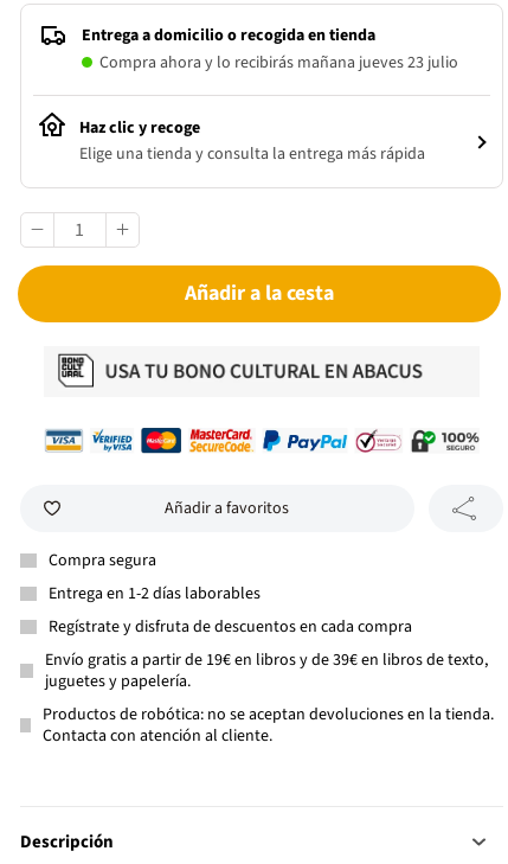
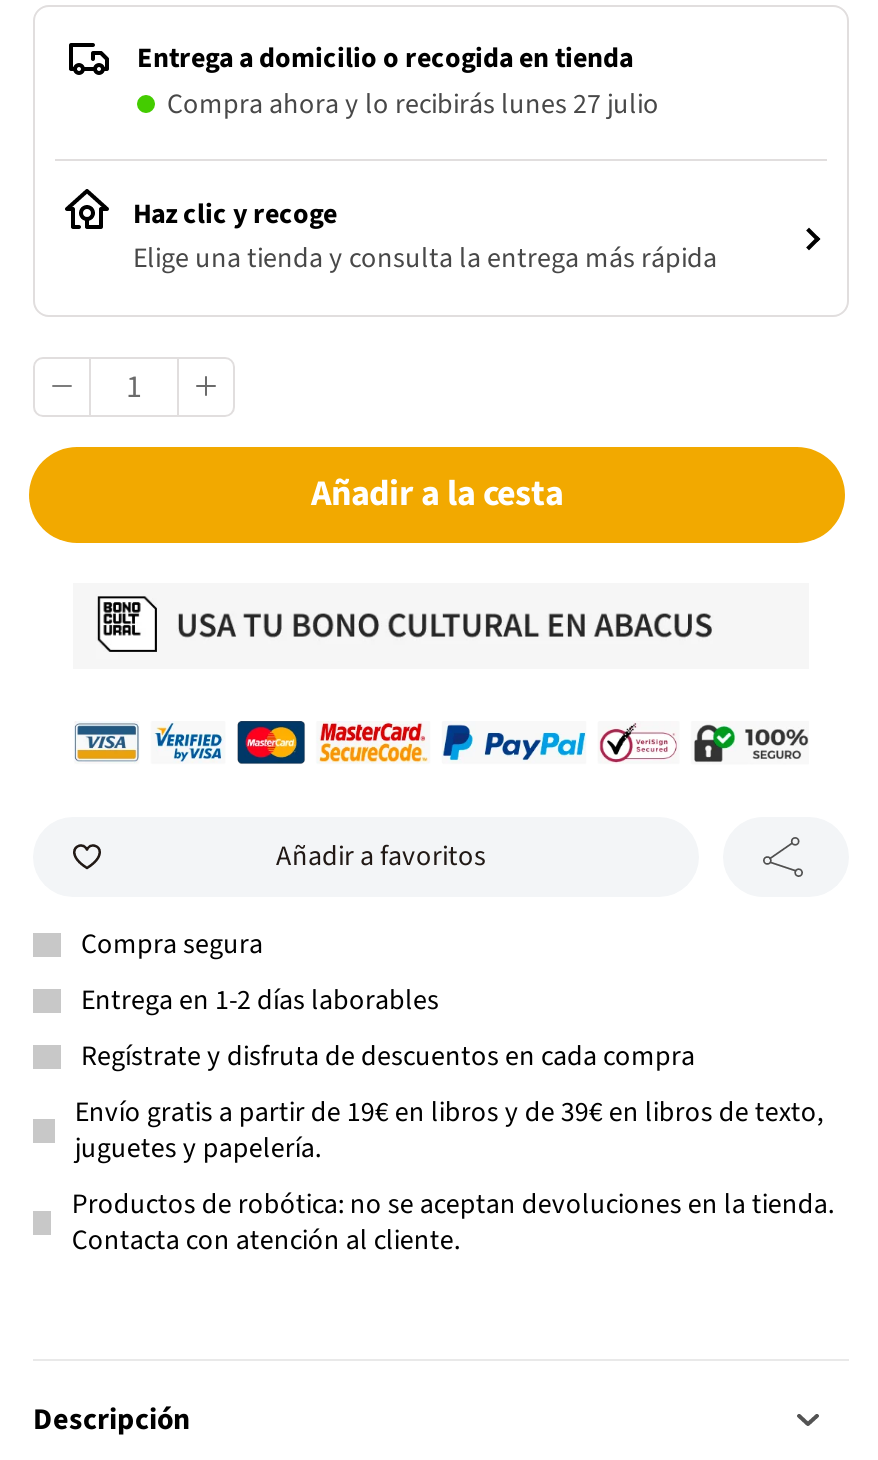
[99,51,458,75] Compra ahora y lo recibirás mañana jueves 23 julio -> [167,85,659,125] Compra ahora y lo recibirás lunes 27 julio

